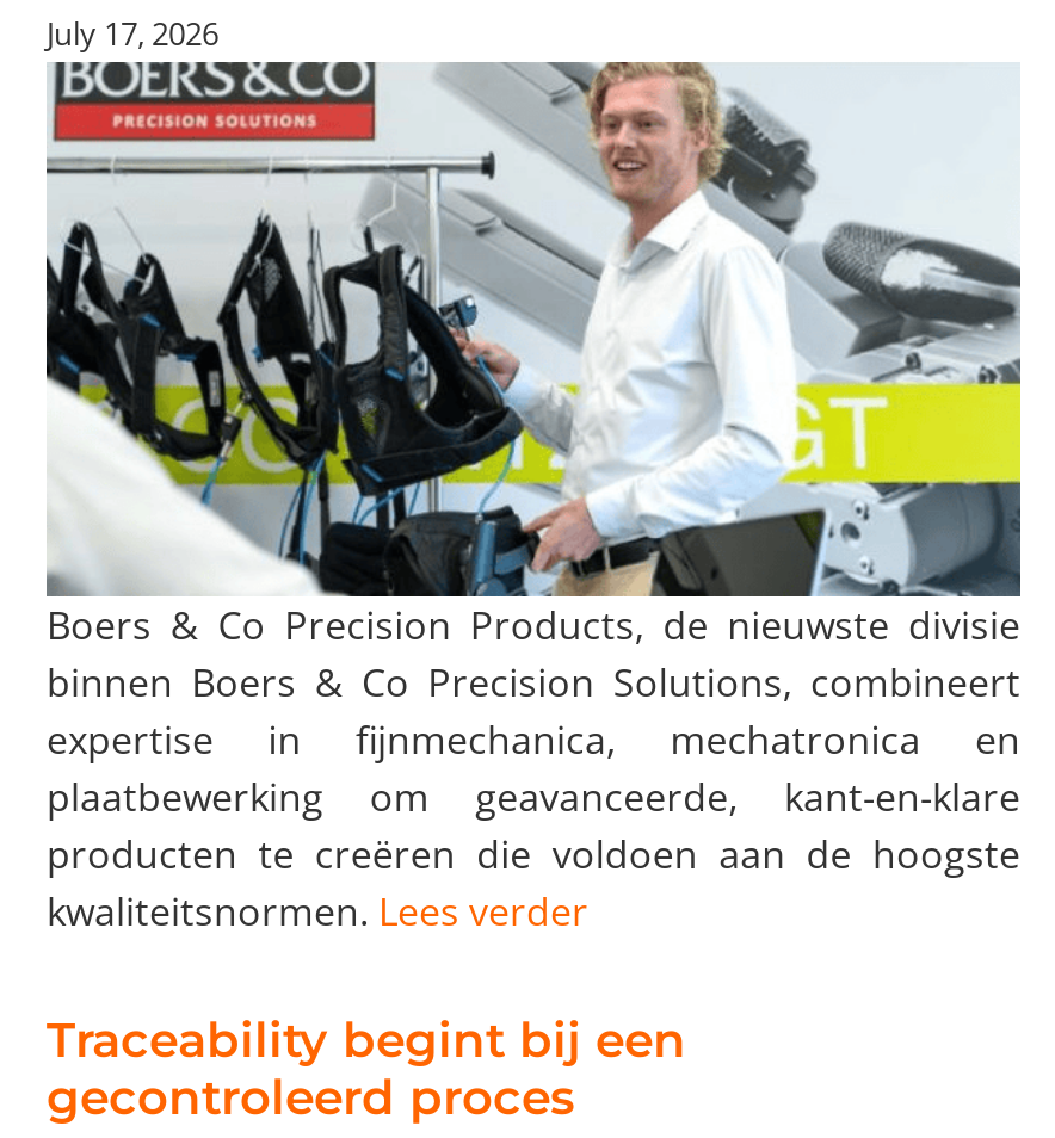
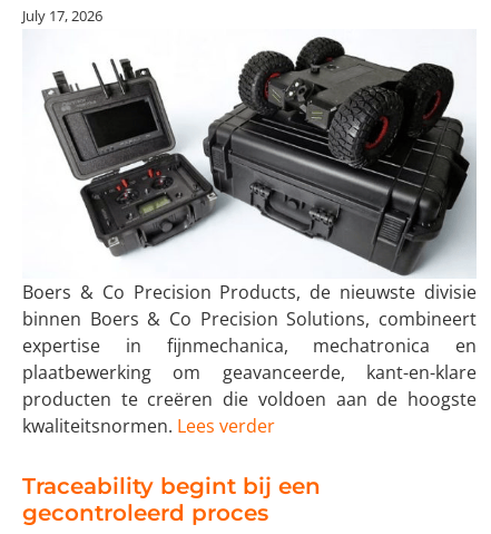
[44,60,1023,592] [image] -> [22,29,477,276] [image]

